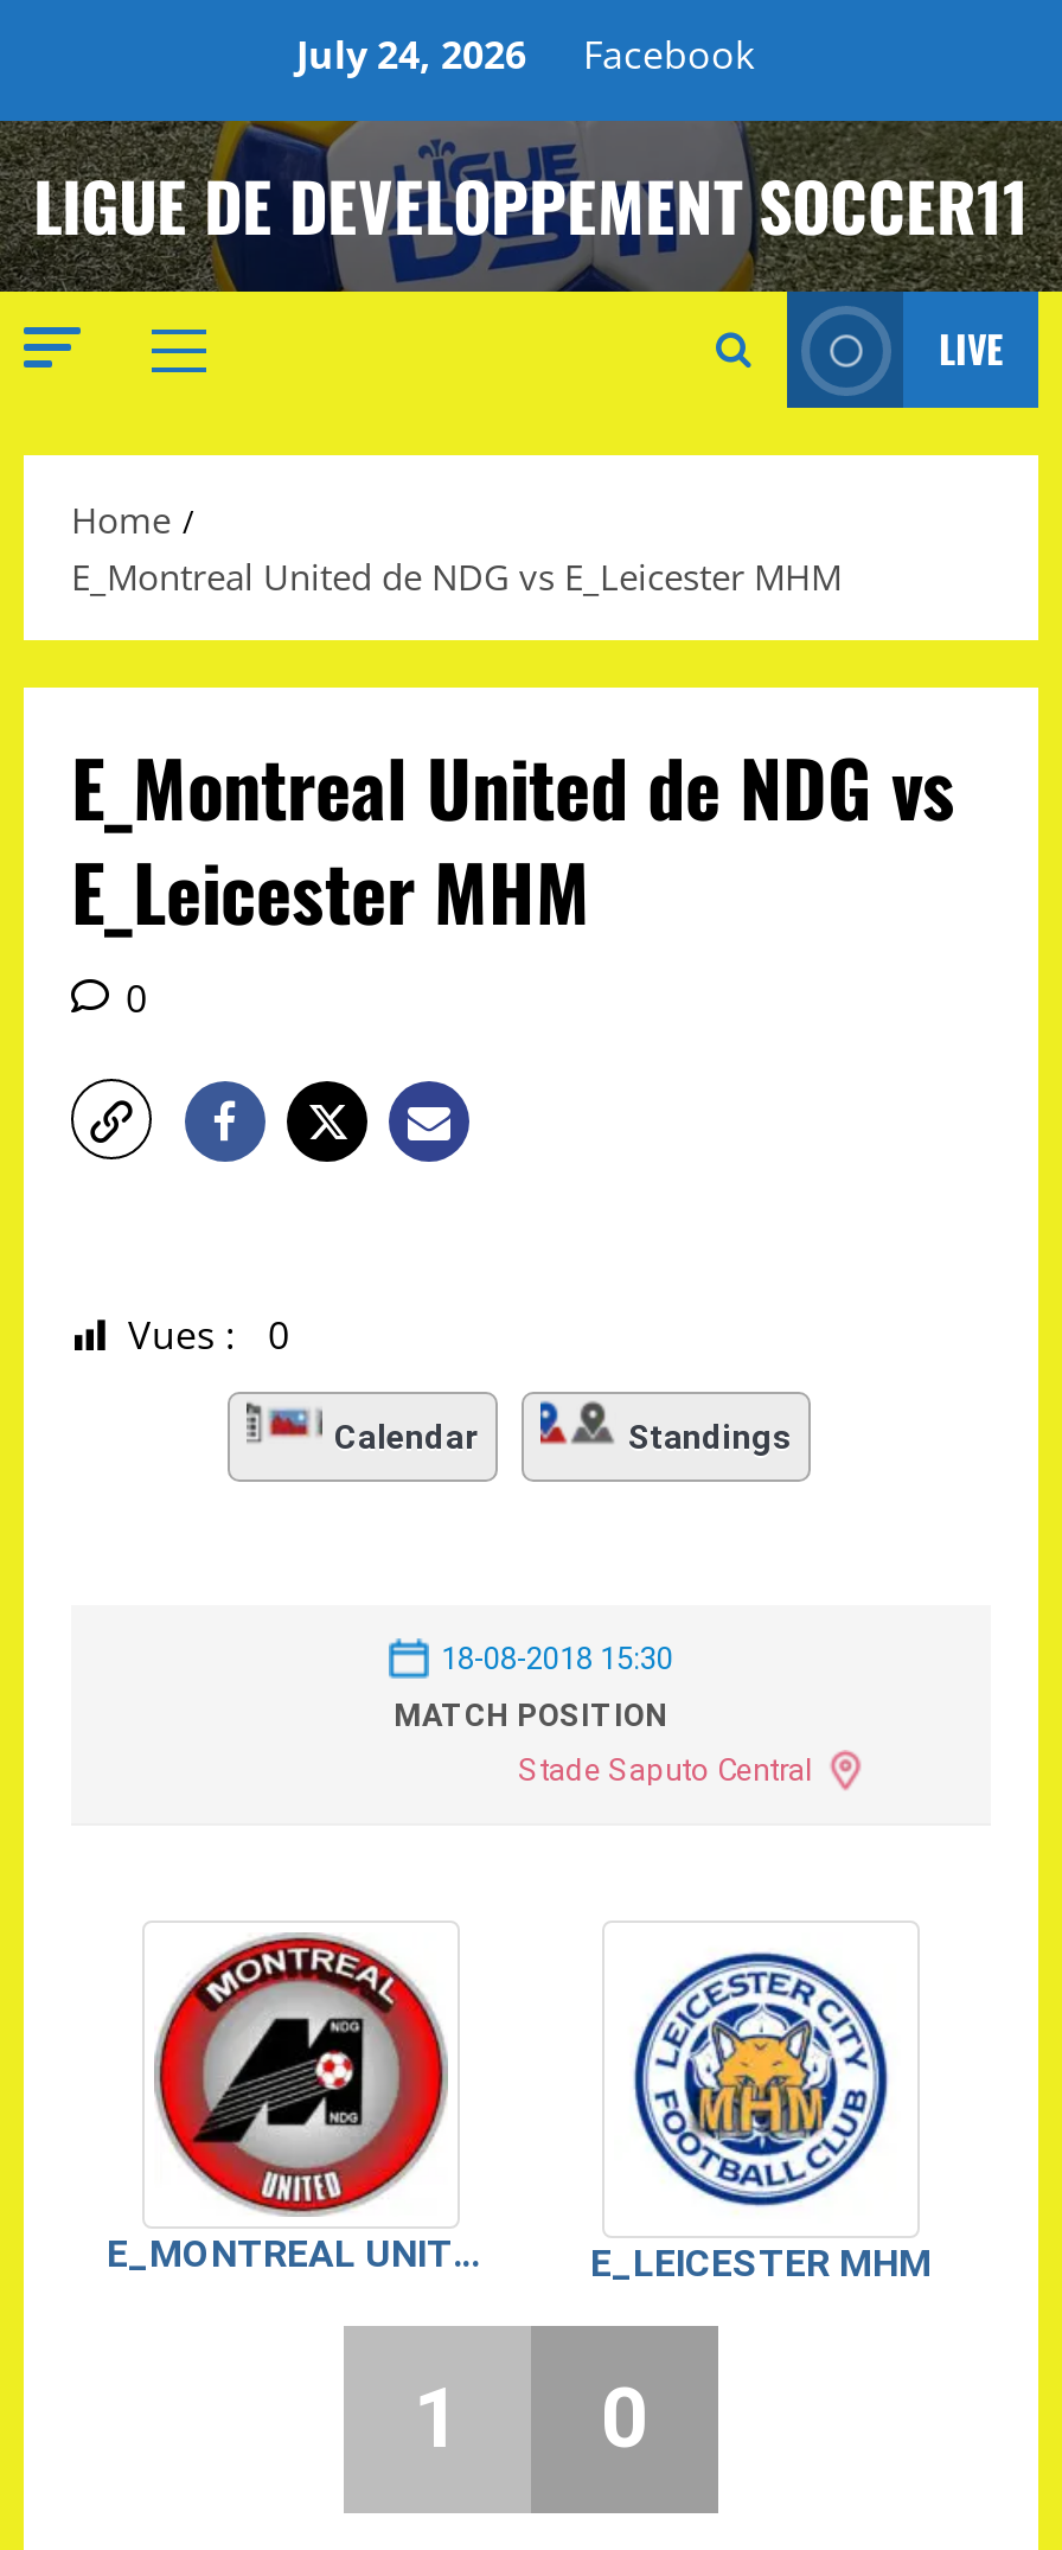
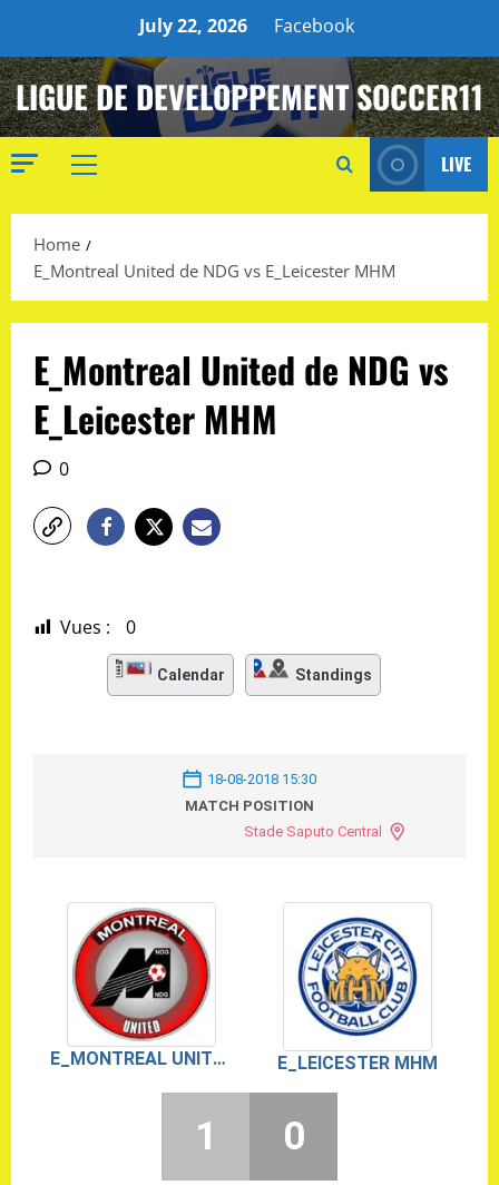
[296,28,754,81] July 24, 2026 Facebook -> [139,13,354,38] July 22, 2026 Facebook

